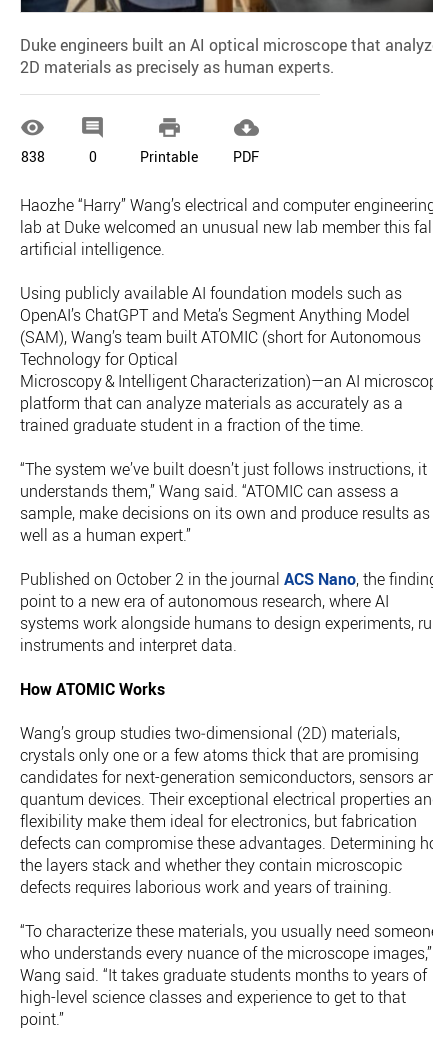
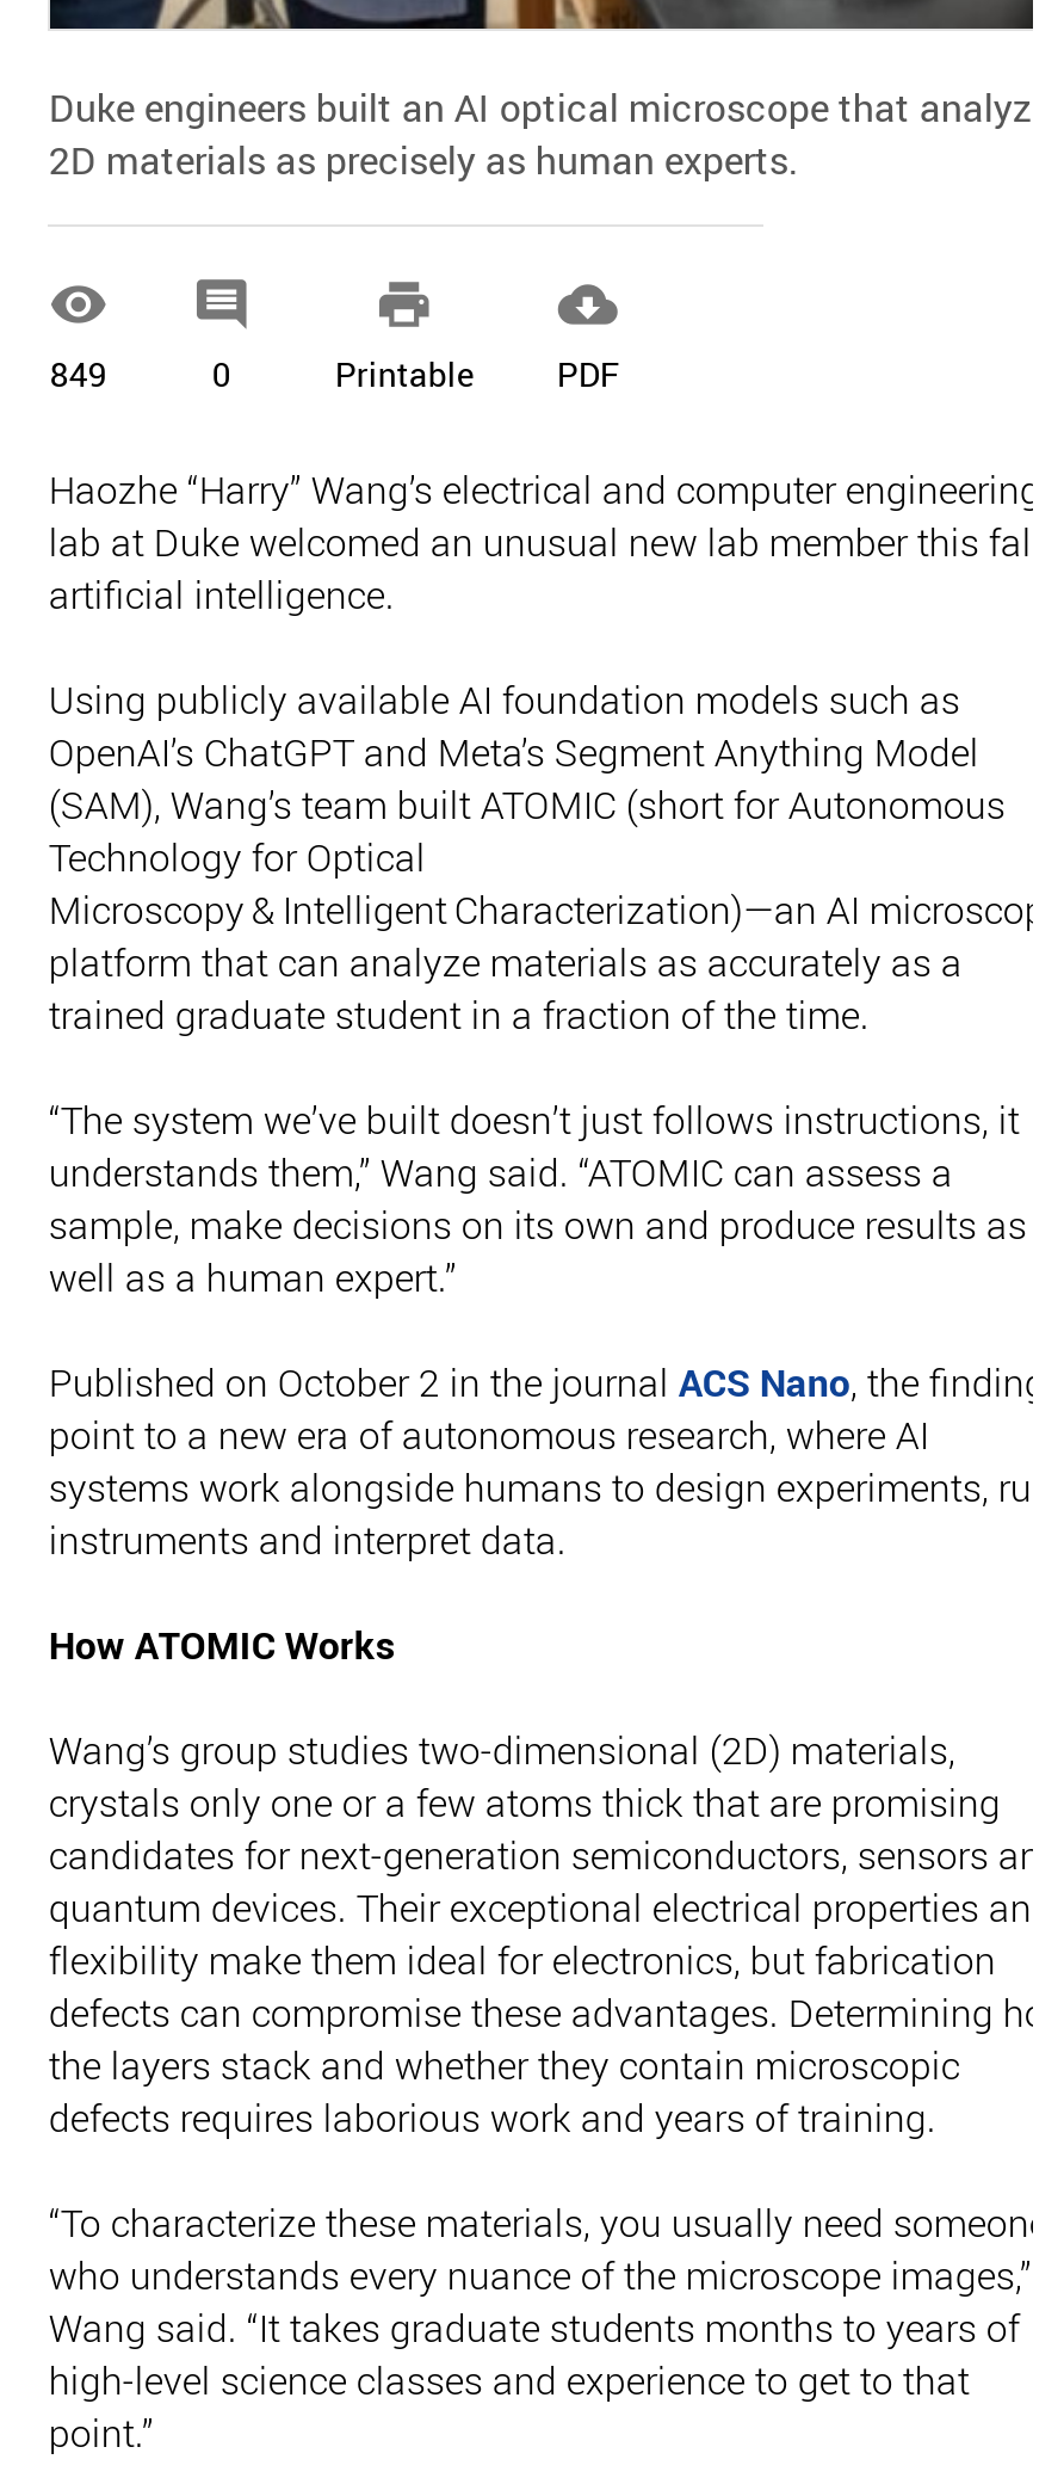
[21,147,45,166] 838 -> [50,351,107,397] 849

